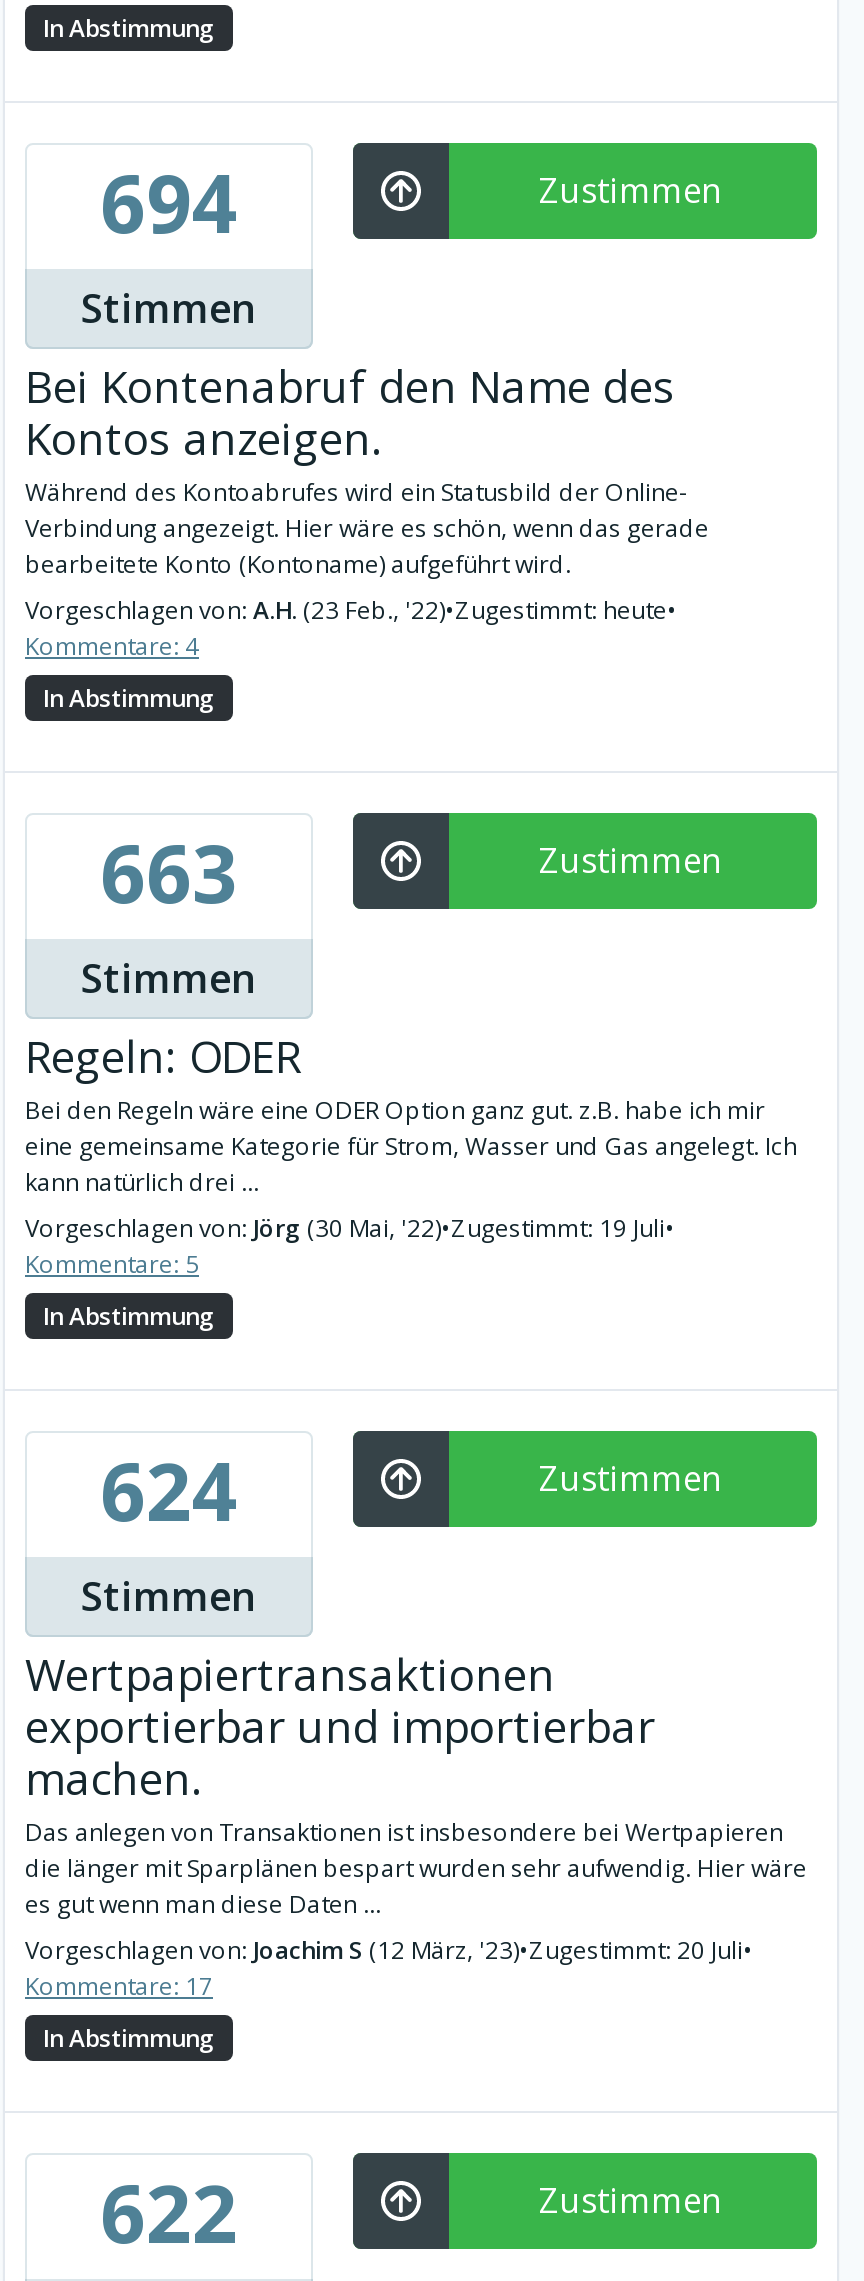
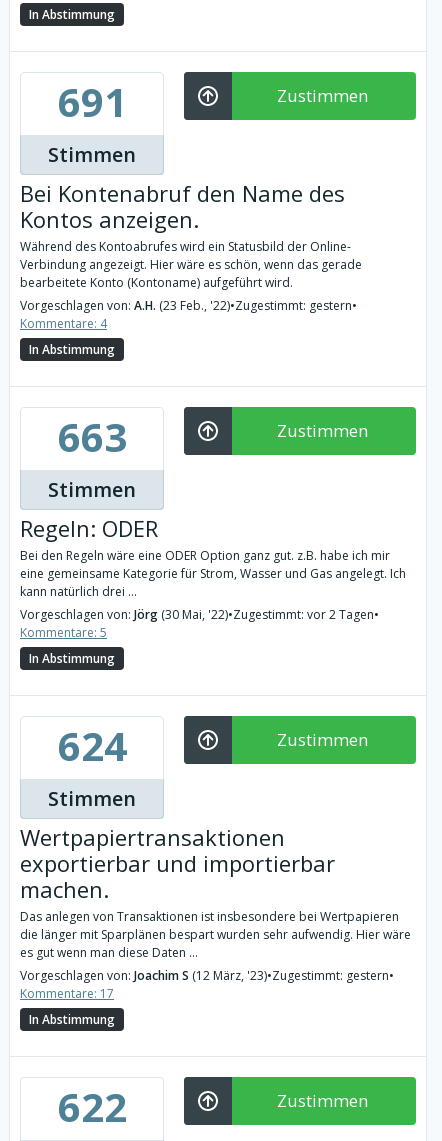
[100,147,238,257] 694 -> [57,74,126,129] 691
[25,593,677,627] Vorgeschlagen von: A.H. (23 Feb., '22)•Zugestimmt: heute• -> [20,297,357,314] Vorgeschlagen von: A.H. (23 Feb., '22)•Zugestimmt: gestern•
[25,1211,675,1245] Vorgeschlagen von: Jörg (30 Mai, '22)•Zugestimmt: 19 Juli• -> [20,606,379,623] Vorgeschlagen von: Jörg (30 Mai, '22)•Zugestimmt: vor 2 Tagen•
[25,1933,753,1967] Vorgeschlagen von: Joachim S (12 März, '23)•Zugestimmt: 20 Juli• -> [20,967,394,984] Vorgeschlagen von: Joachim S (12 März, '23)•Zugestimmt: gestern•

